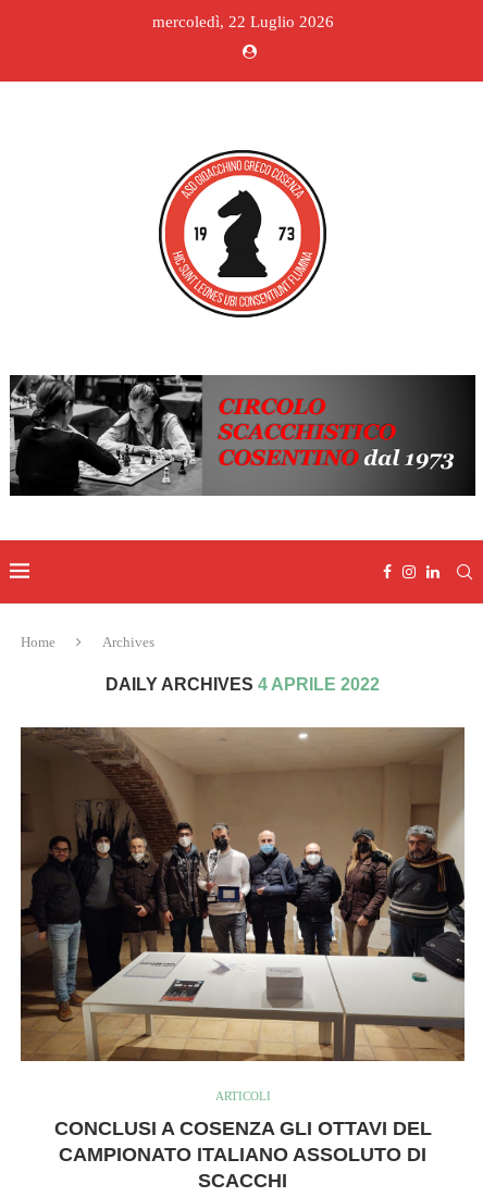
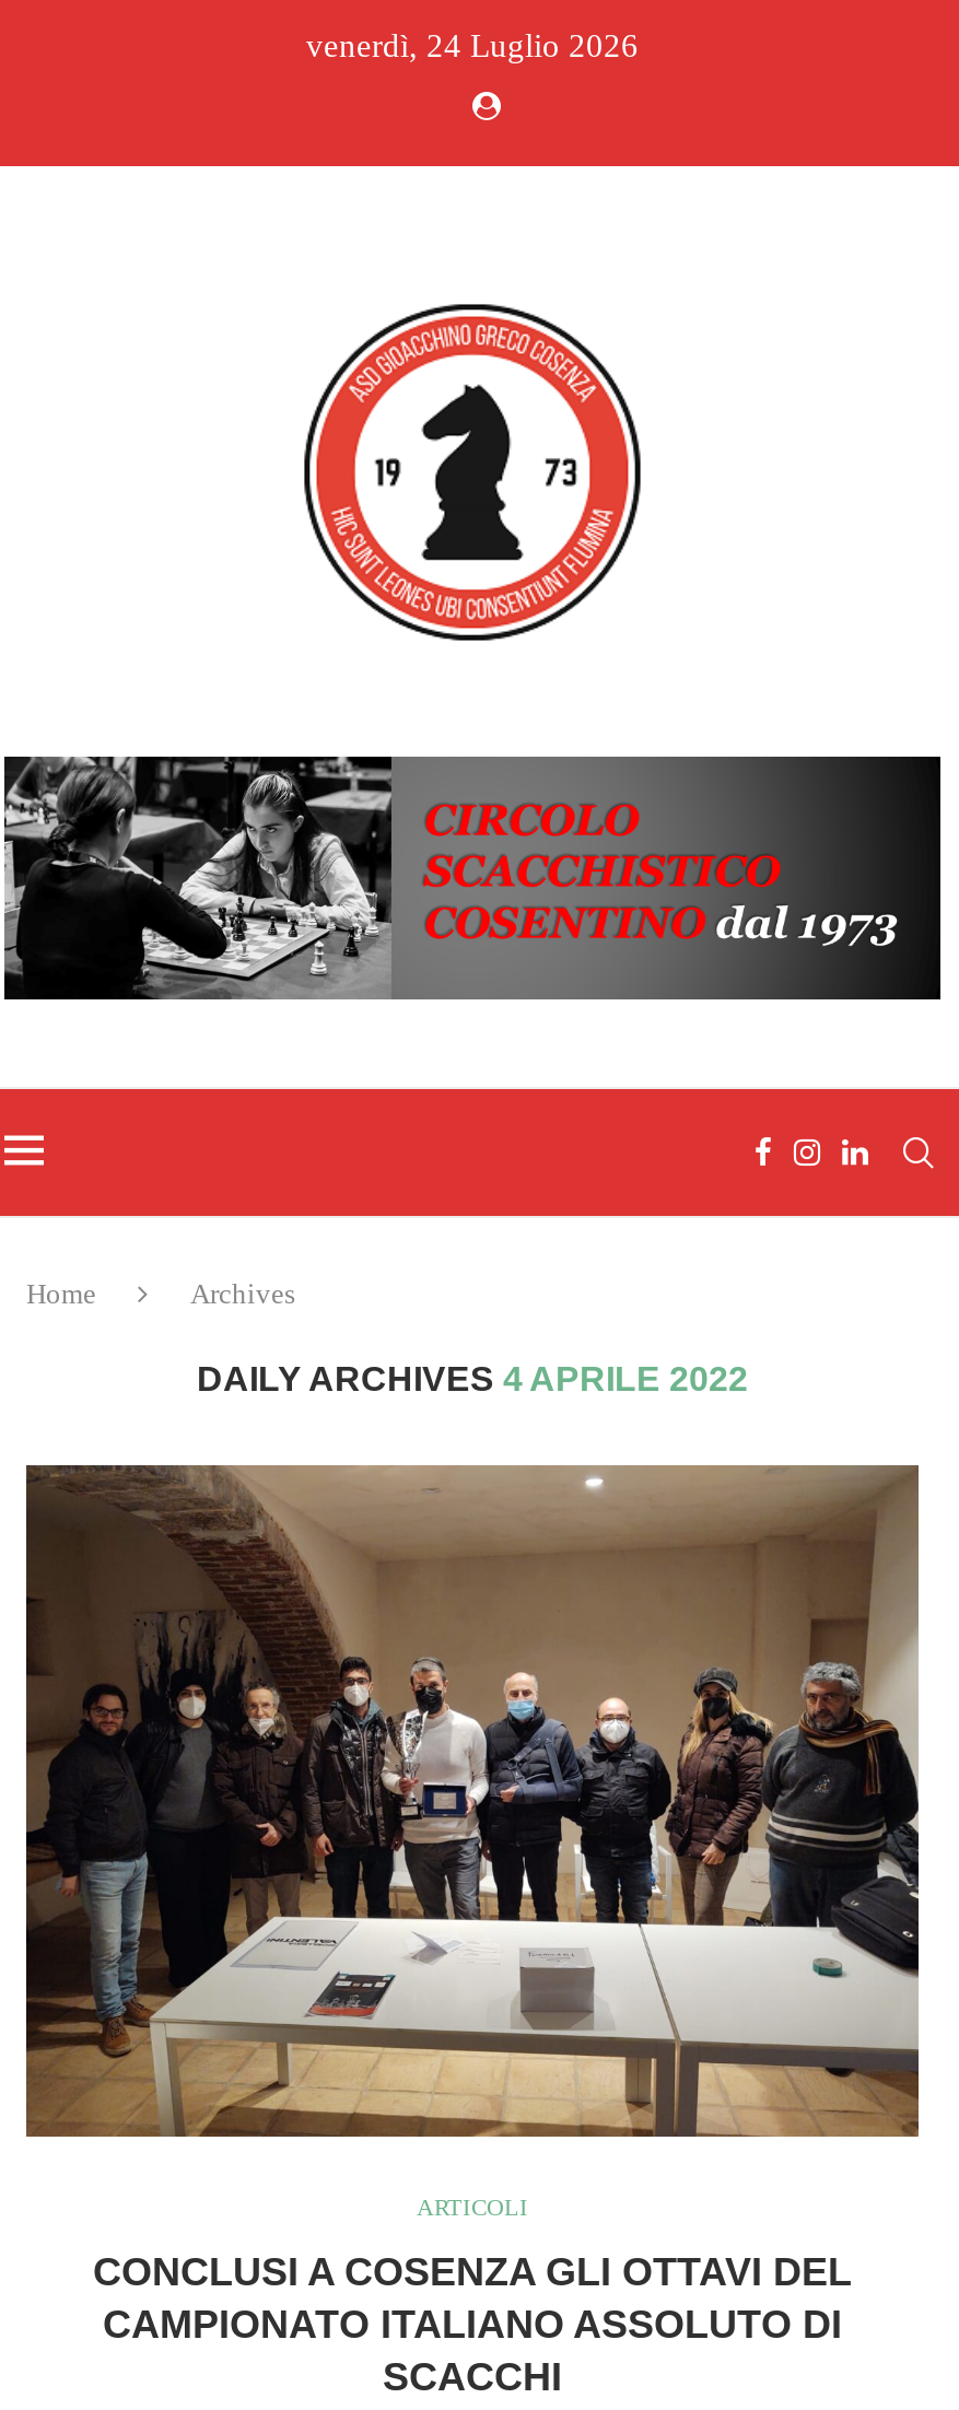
[152,13,333,30] mercoledì, 22 Luglio 2026 -> [306,28,639,63] venerdì, 24 Luglio 2026

